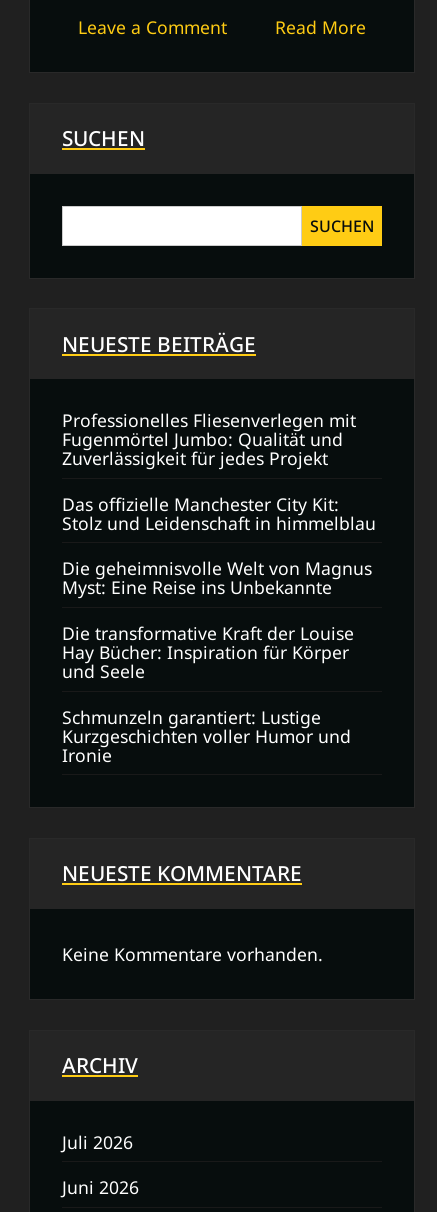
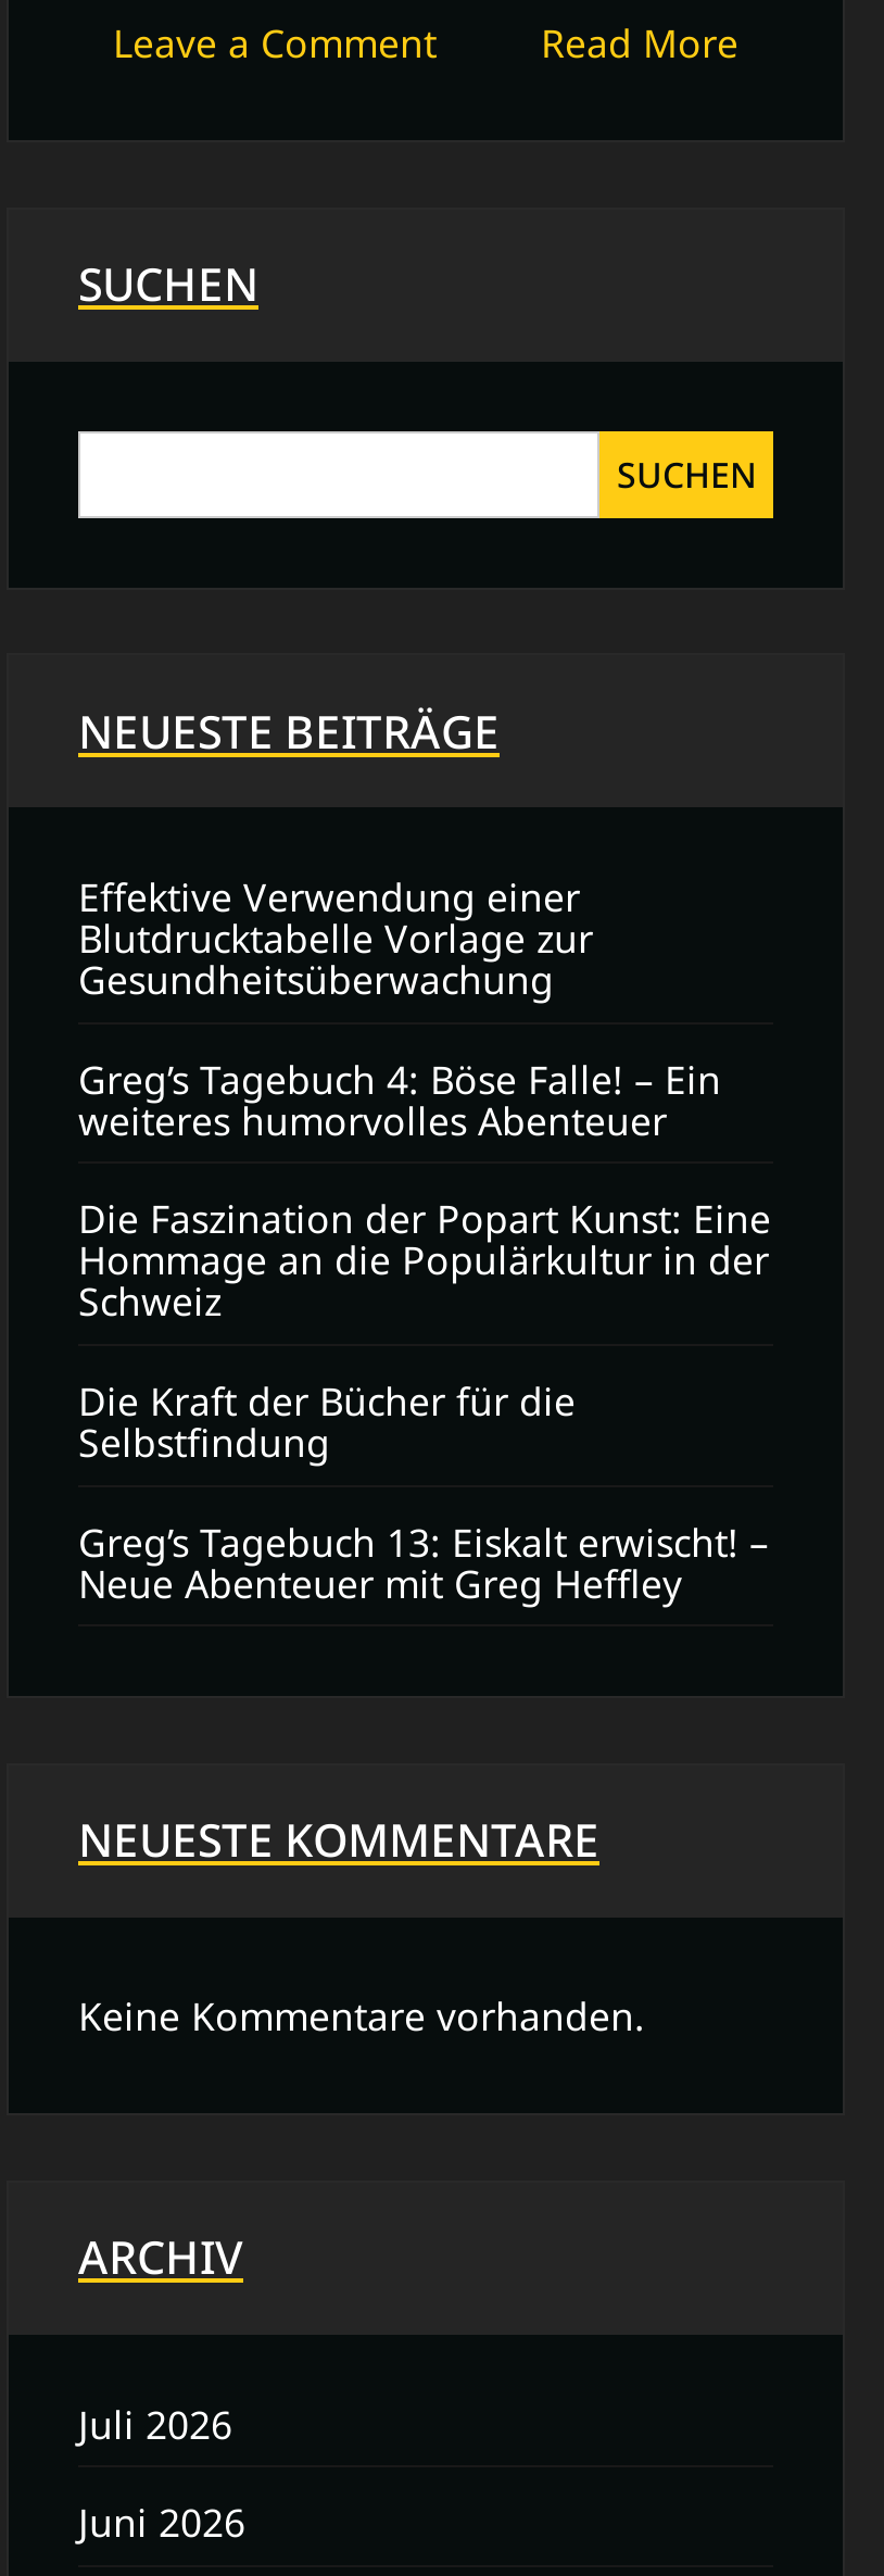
[62,408,356,470] Professionelles Fliesenverlegen mit | Fugenmörtel Jumbo: Qualität und | Zuverlässigkeit für jedes Projekt -> [78,871,593,1005] Effektive Verwendung einer | Blutdrucktabelle Vorlage zur | Gesundheitsüberwachung
[62,492,376,535] Das offizielle Manchester City Kit: | Stolz und Leidenschaft in himmelblau -> [78,1052,721,1146] Greg’s Tagebuch 4: Böse Falle! – Ein | weiteres humorvolles Abenteuer
[62,556,372,599] Die geheimnisvolle Welt von Magnus | Myst: Eine Reise ins Unbekannte -> [78,1193,771,1327] Die Faszination der Popart Kunst: Eine | Hommage an die Populärkultur in der | Schweiz
[62,621,354,683] Die transformative Kraft der Louise | Hay Bücher: Inspiration für Körper | und Seele -> [78,1374,576,1468] Die Kraft der Bücher für die | Selbstfindung
[62,705,351,767] Schmunzeln garantiert: Lustige | Kurzgeschichten voller Humor und | Ironie -> [78,1515,769,1608] Greg’s Tagebuch 13: Eiskalt erwischt! – | Neue Abenteuer mit Greg Heffley

